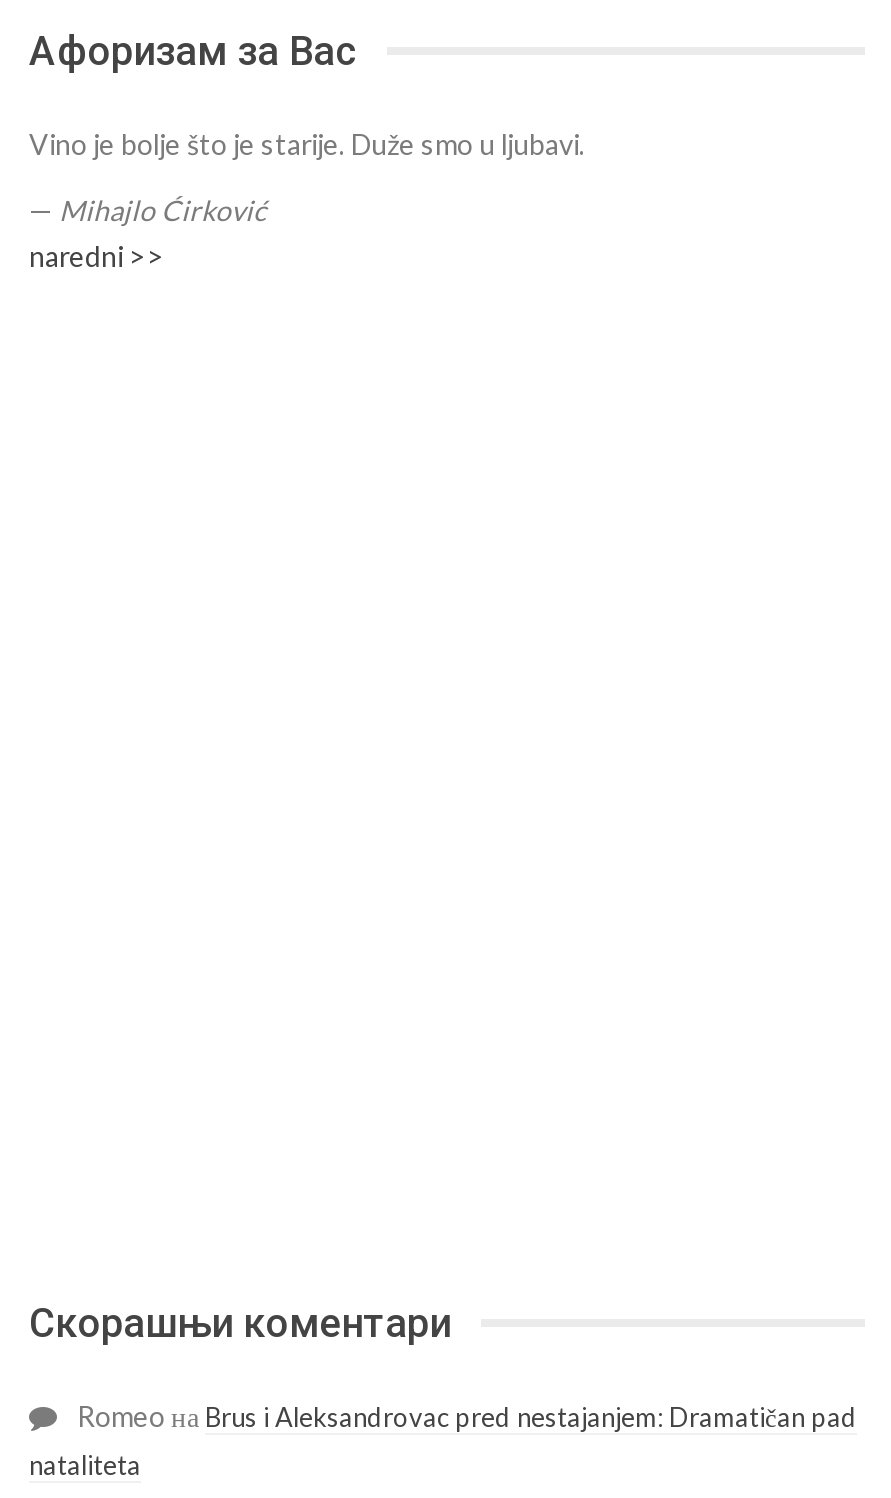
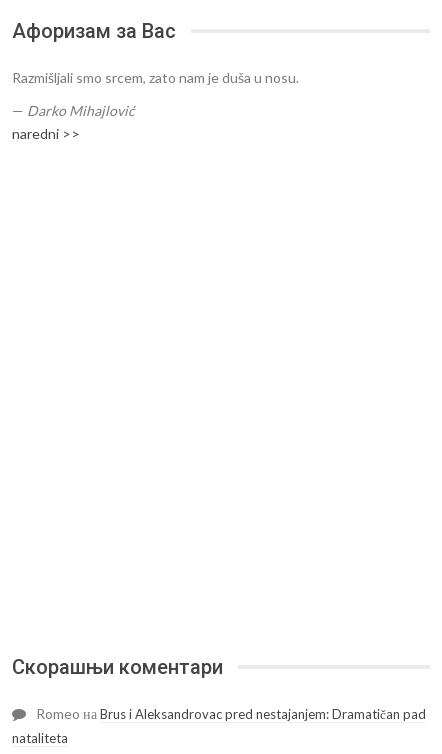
[29,127,585,161] Vino je bolje što je starije. Duže smo u ljubavi. -> [12,69,299,86] Razmišljali smo srcem, zato nam je duša u nosu.
[29,193,267,227] — Mihajlo Ćirković -> [12,102,135,119] — Darko Mihajlović

